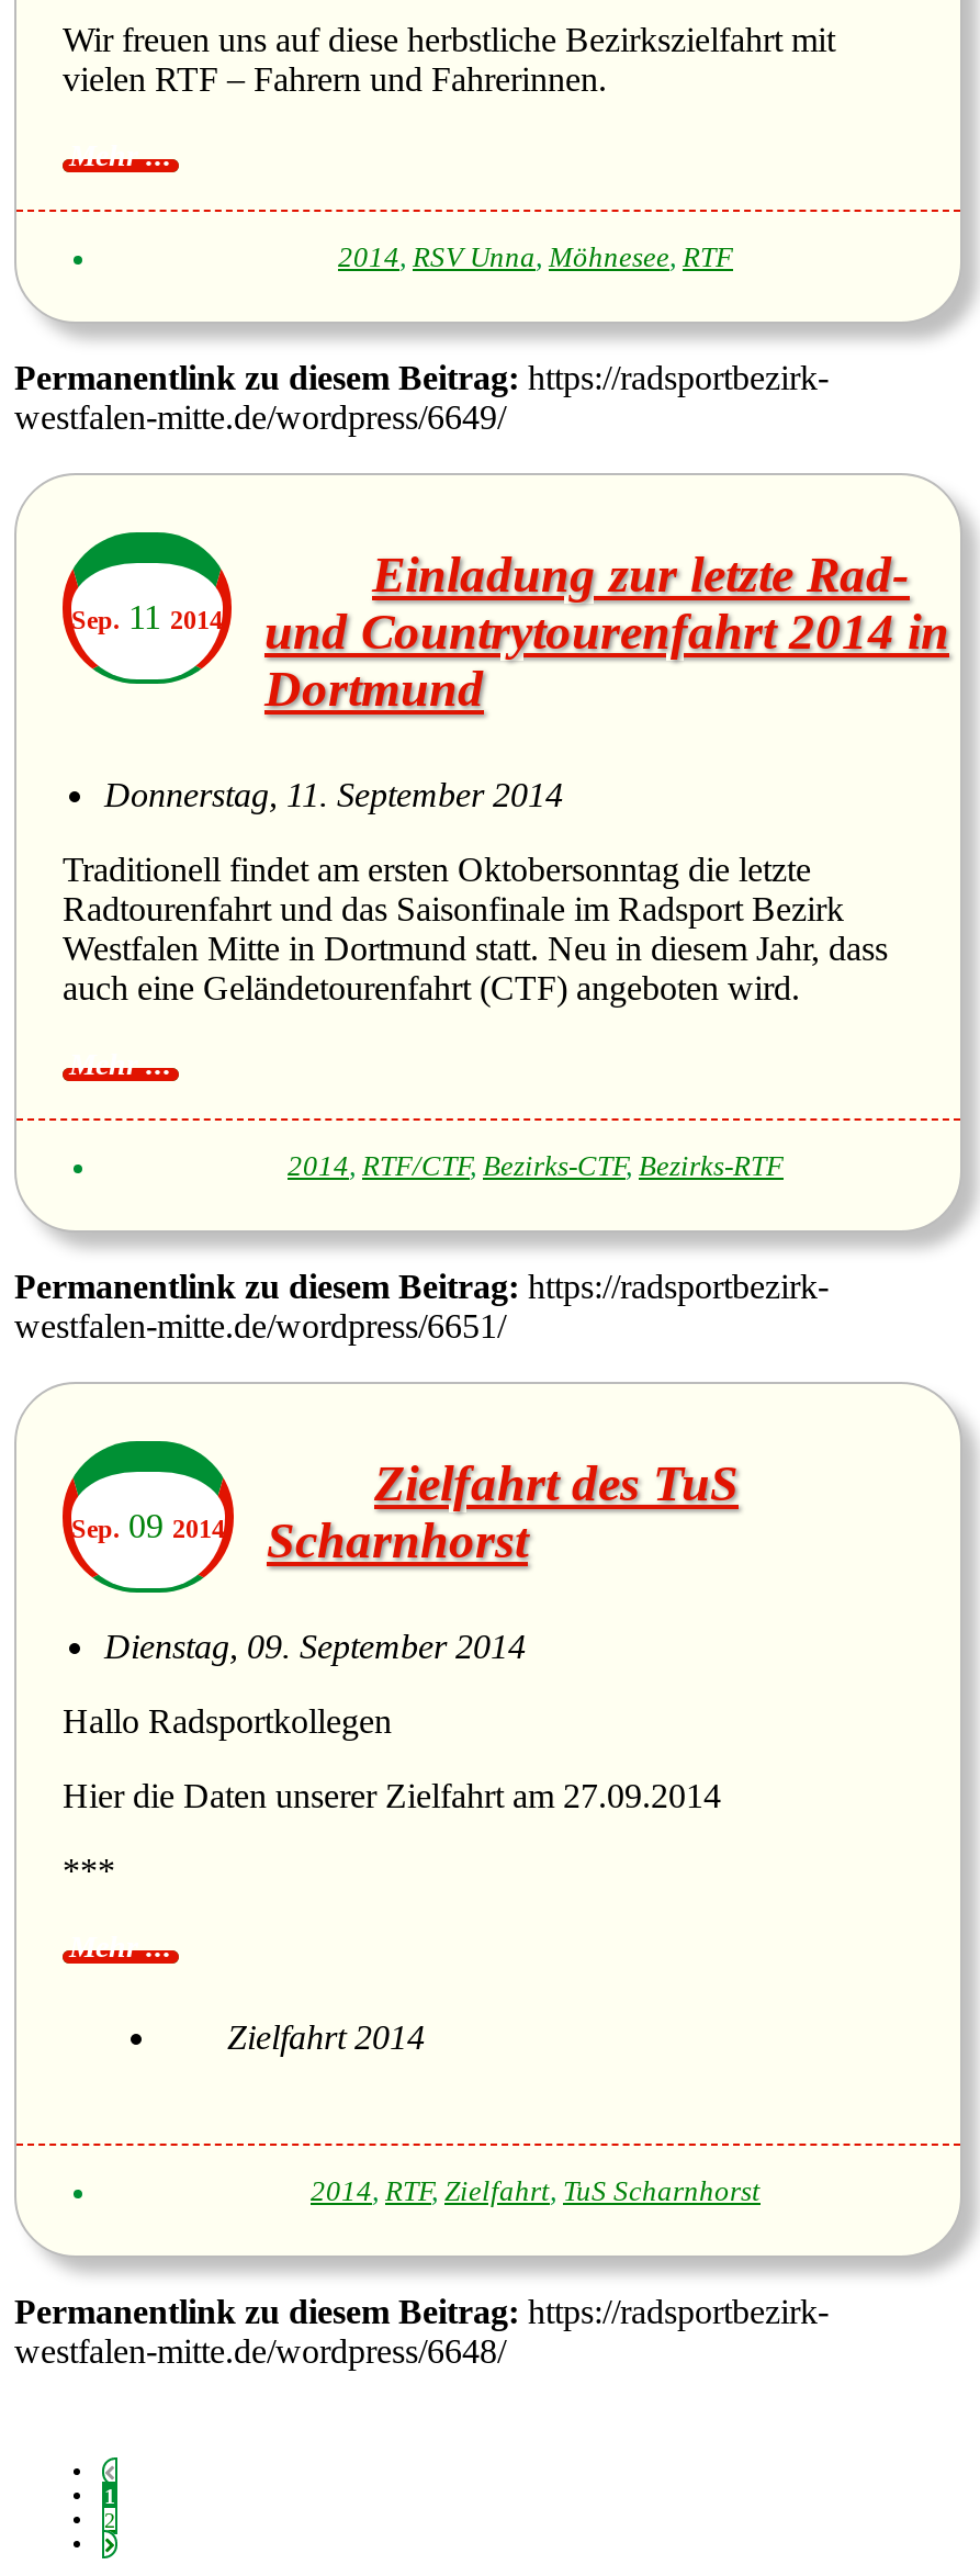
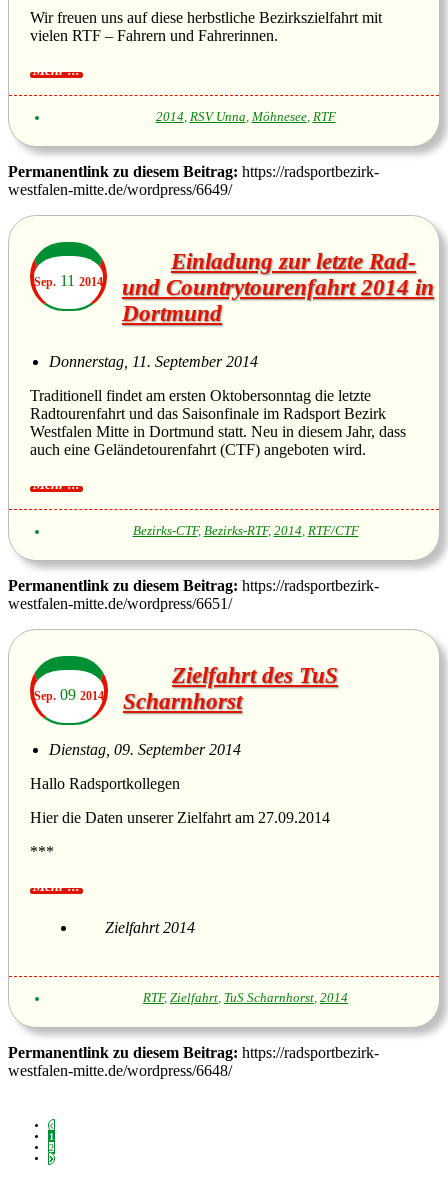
[288,1151,784,1182] 2014, RTF/CTF, Bezirks-CTF, Bezirks-RTF -> [132,524,358,538] Bezirks-CTF, Bezirks-RTF, 2014, RTF/CTF
[311,2177,761,2208] 2014, RTF, Zielfahrt, TuS Scharnhorst -> [143,991,348,1005] RTF, Zielfahrt, TuS Scharnhorst, 2014

